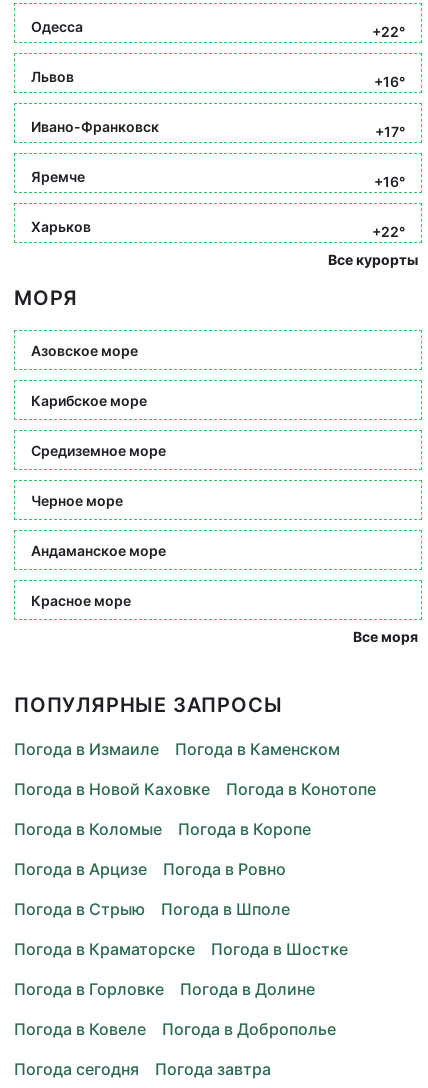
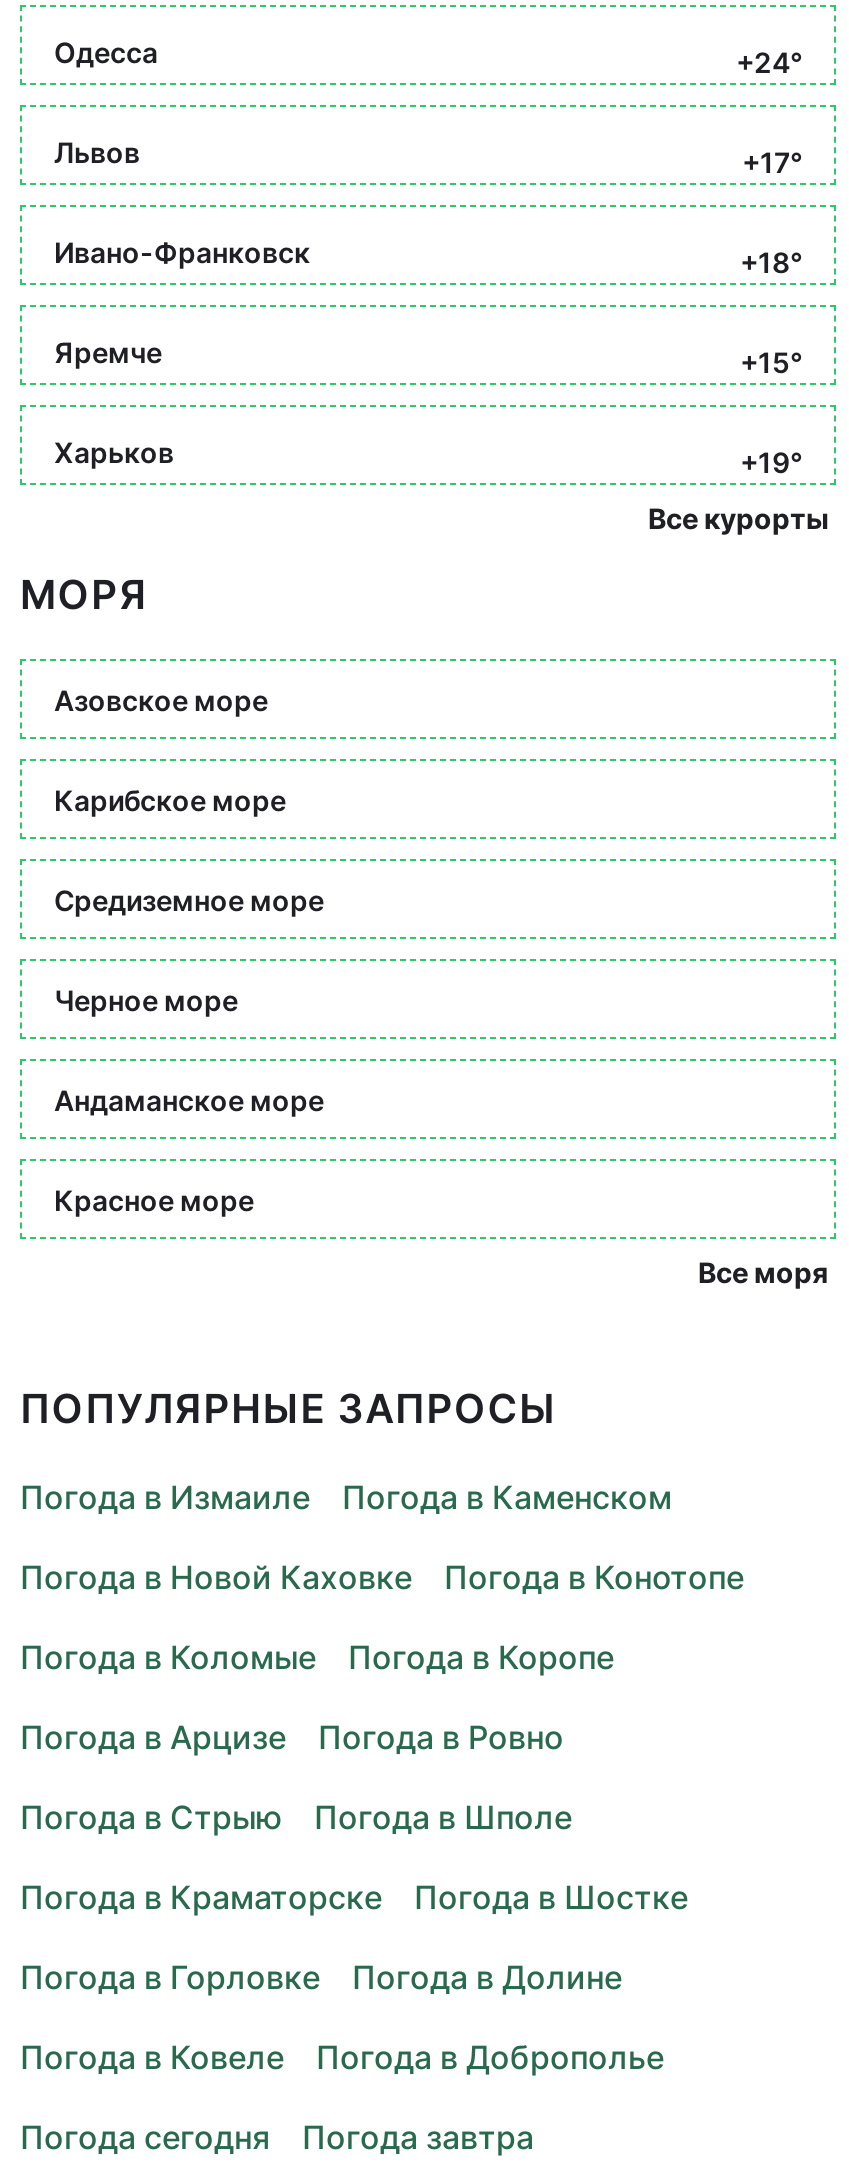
[372,23,405,40] +22° -> [736,45,802,79] +24°
[374,73,405,90] +16° -> [742,145,802,179] +17°
[375,123,405,140] +17° -> [740,245,802,279] +18°
[374,173,405,190] +16° -> [740,345,802,379] +15°
[372,223,405,240] +22° -> [740,445,802,479] +19°

